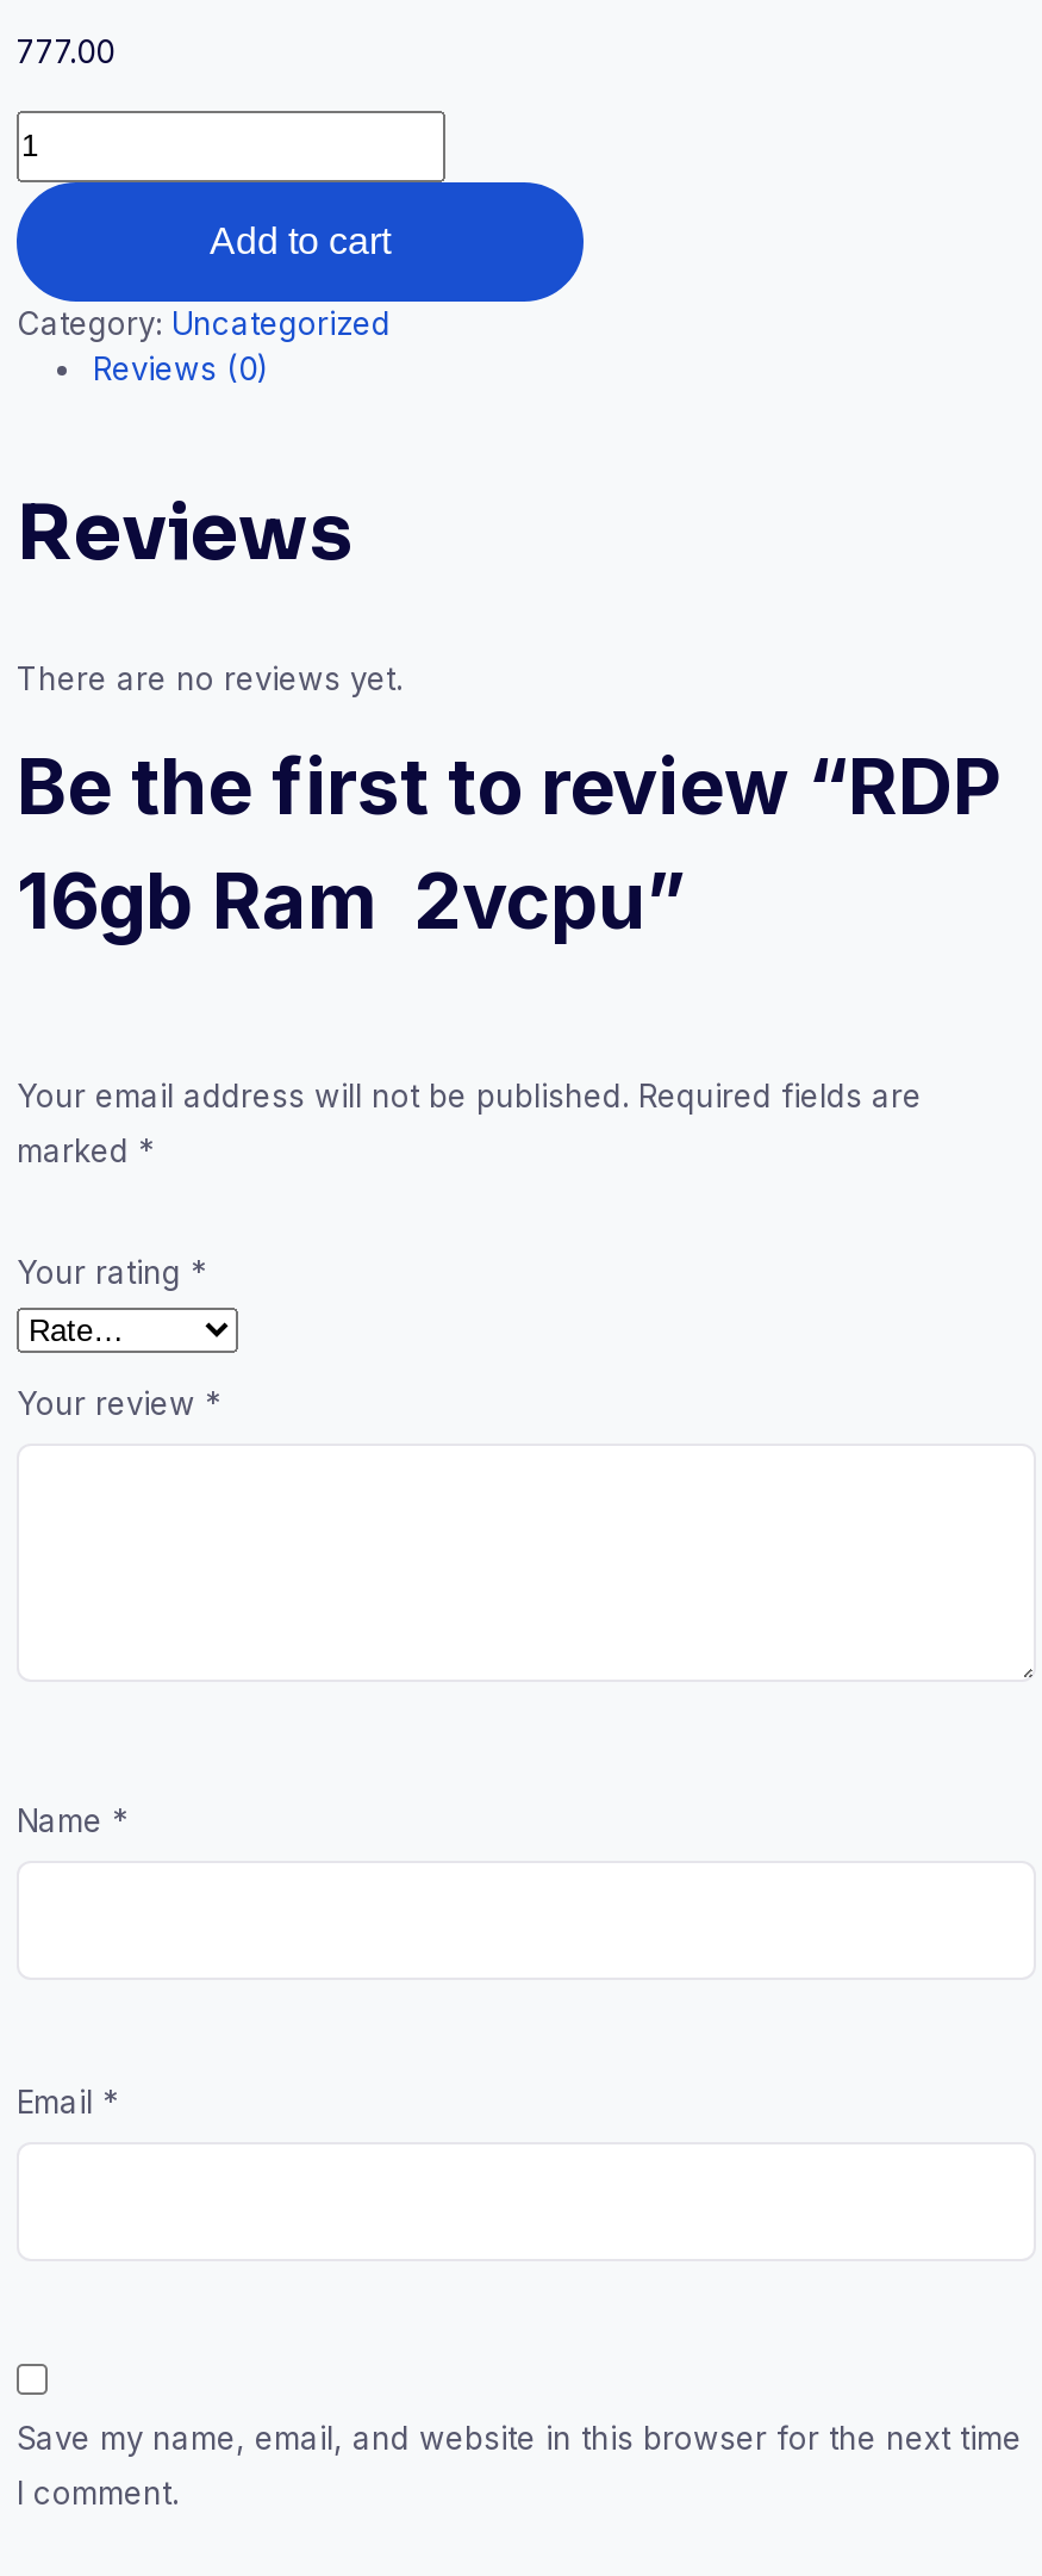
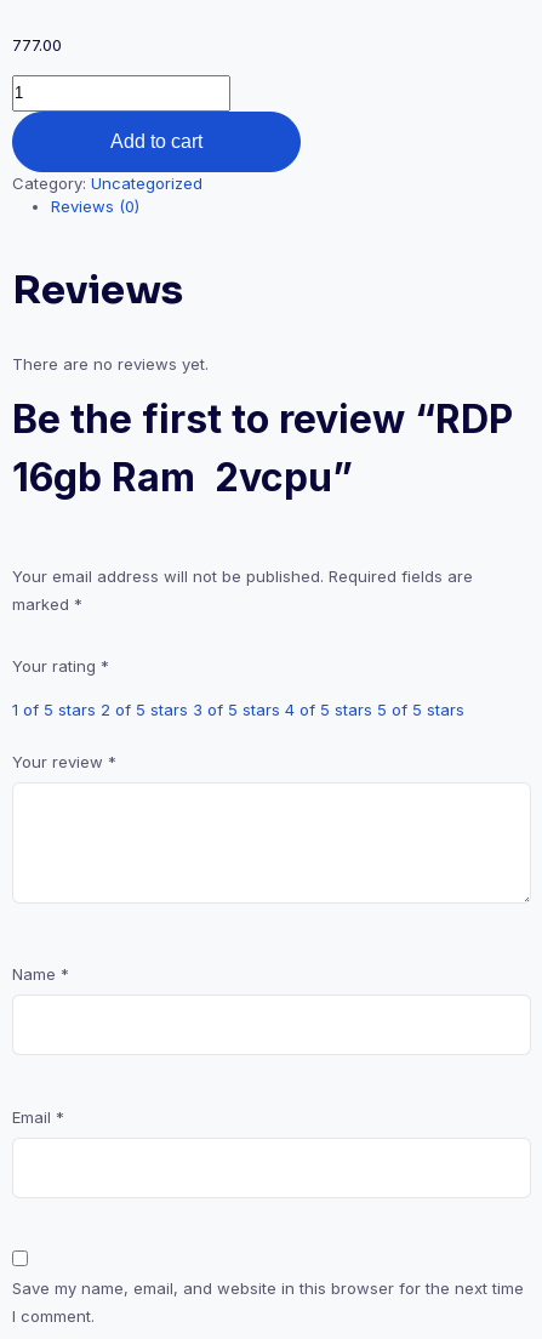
none -> [12,700,464,719] 1 of 5 stars 2 of 5 stars 3 of 5 stars 4 of 5 stars 5 of 5 stars

